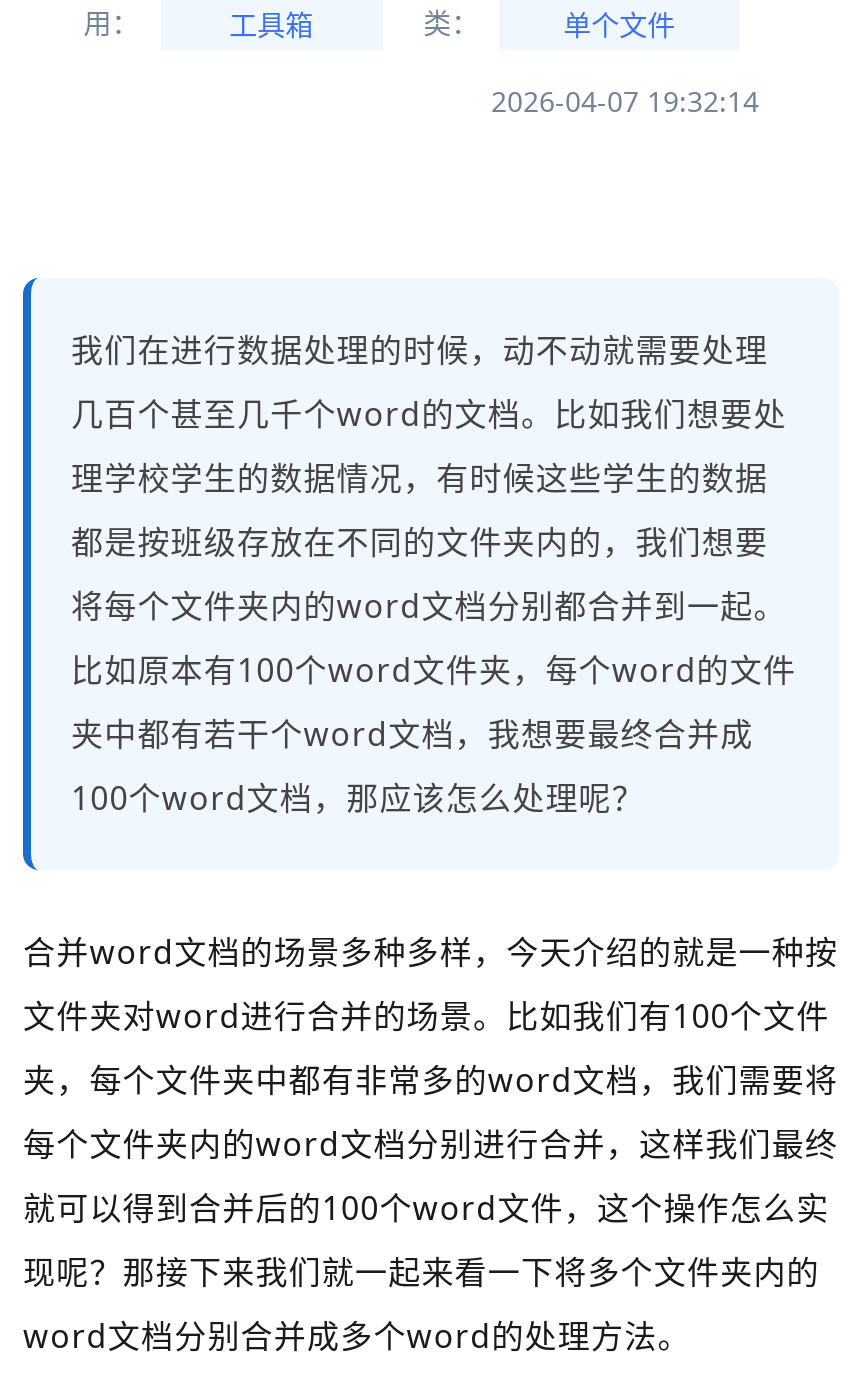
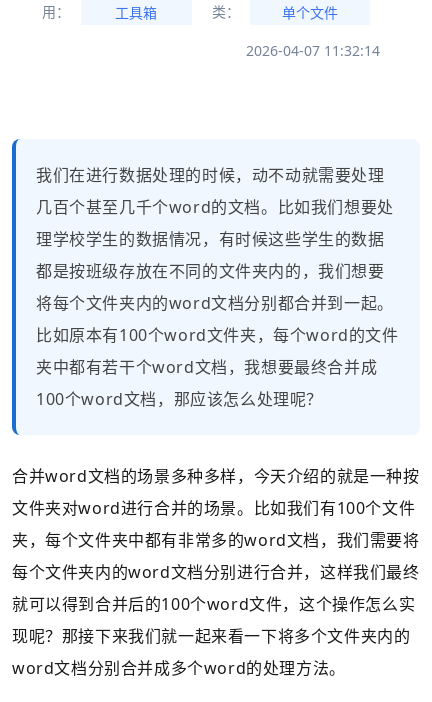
[491,82,759,120] 2026-04-07 19:32:14 -> [246,41,380,60] 2026-04-07 11:32:14

